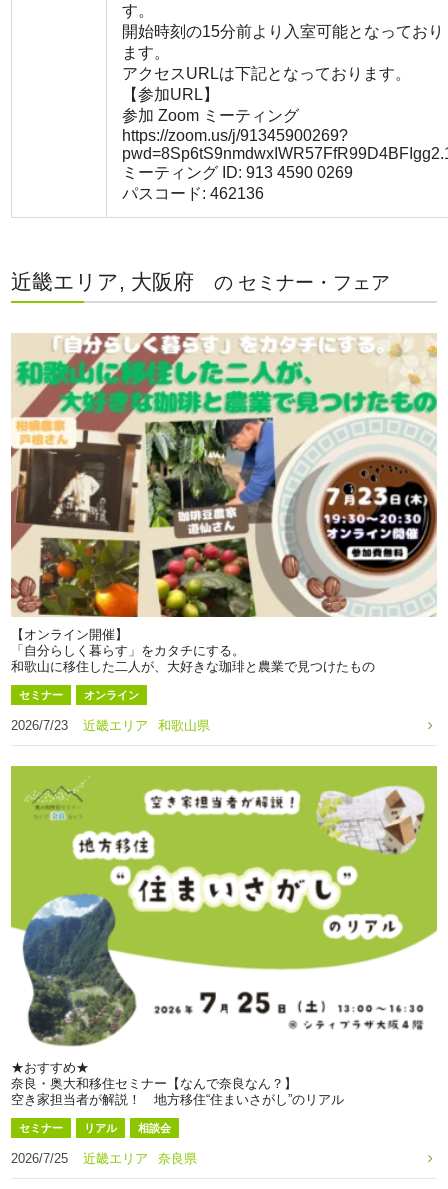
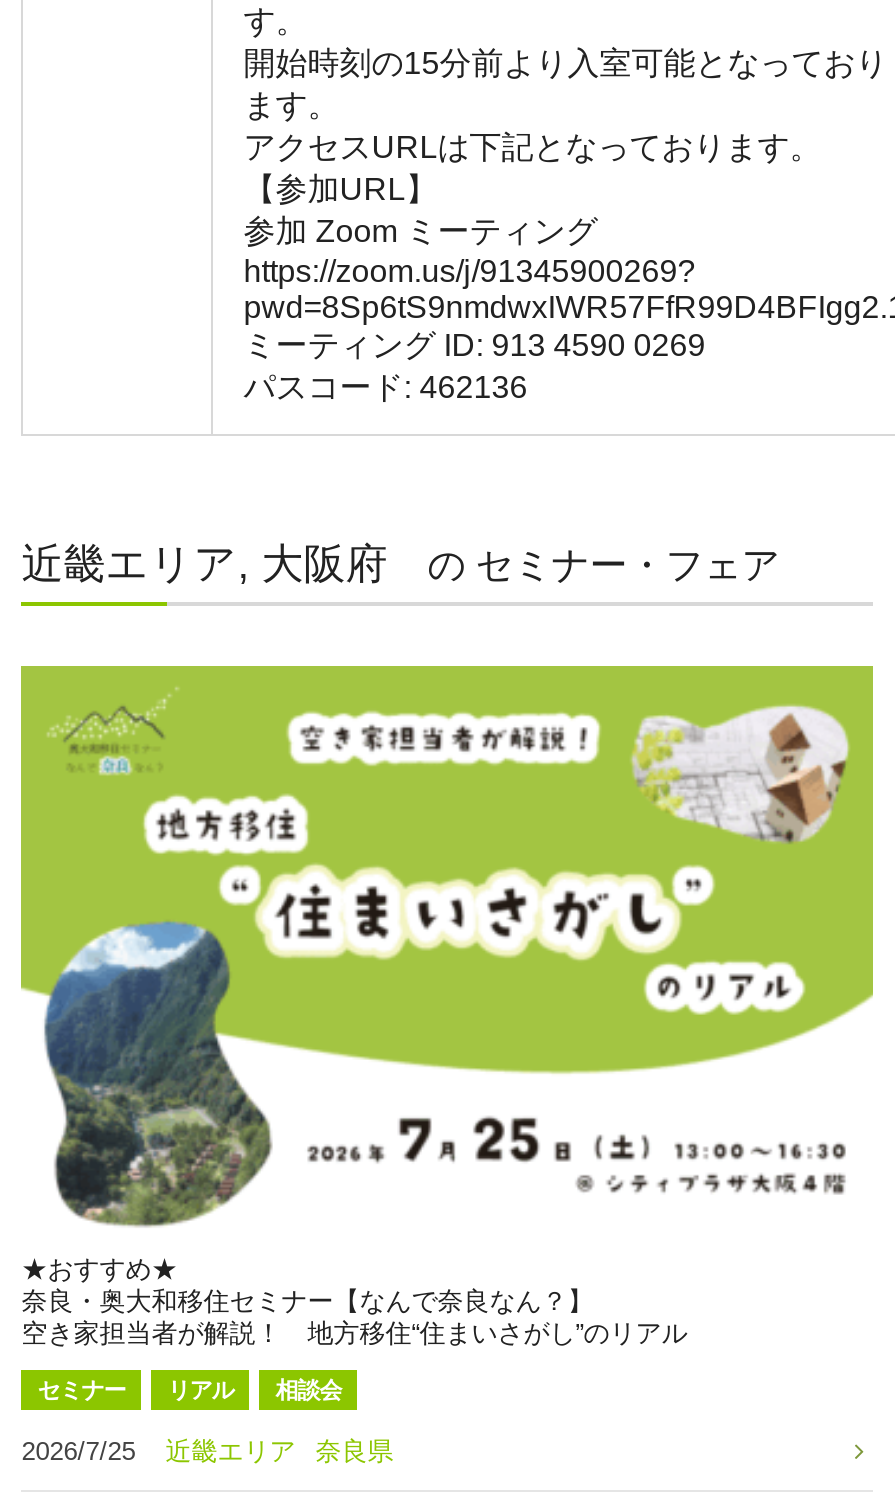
[10,332,438,733] [image] | 【オンライン開催】 | 「自分らしく暮らす」をカタチにする。 | 和歌山に移住した二人が、大好きな珈琲と農業で見つけたもの | セミナー | オンライン | 2026/7/23 | 近畿エリア | 和歌山県 -> none

